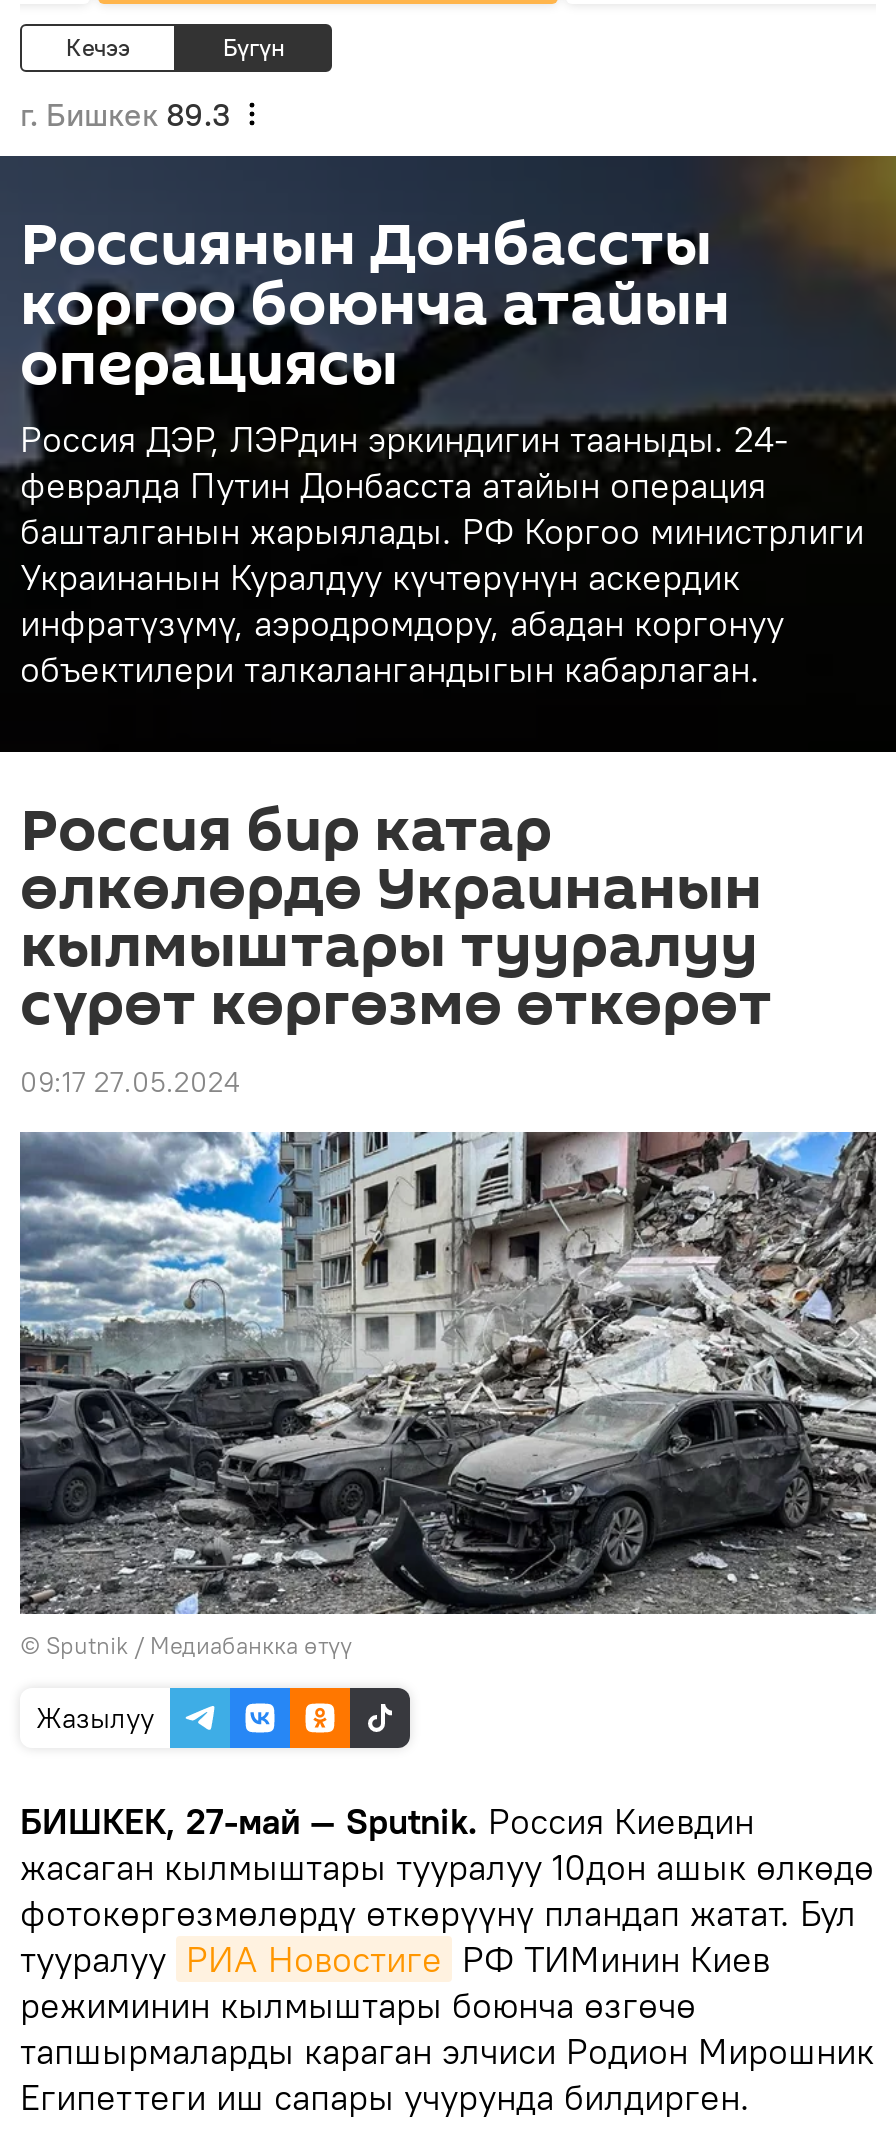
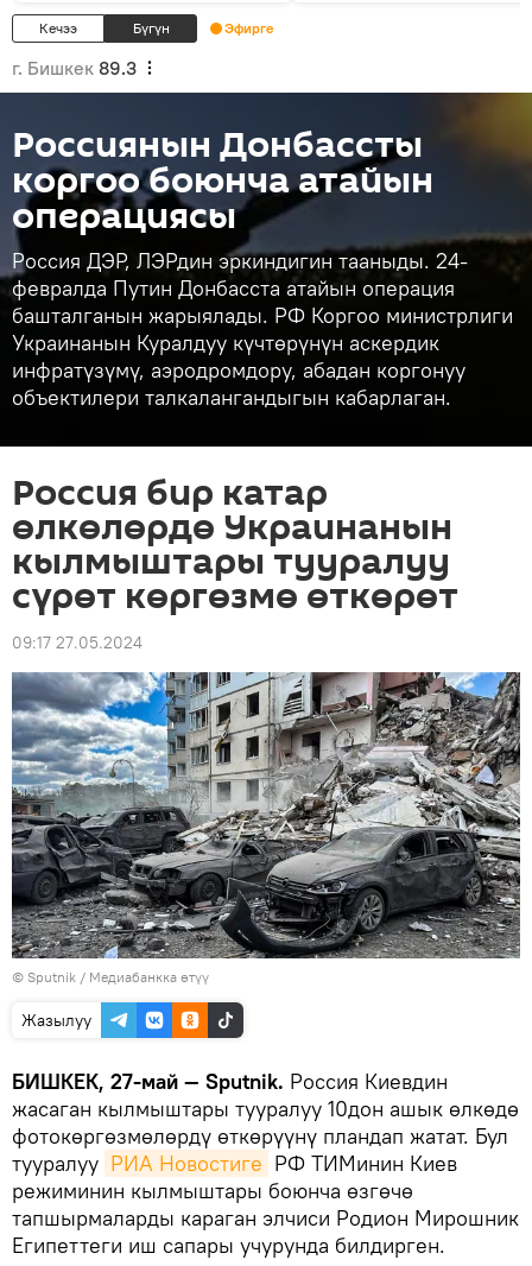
none -> [224,19,273,37] Эфирге

